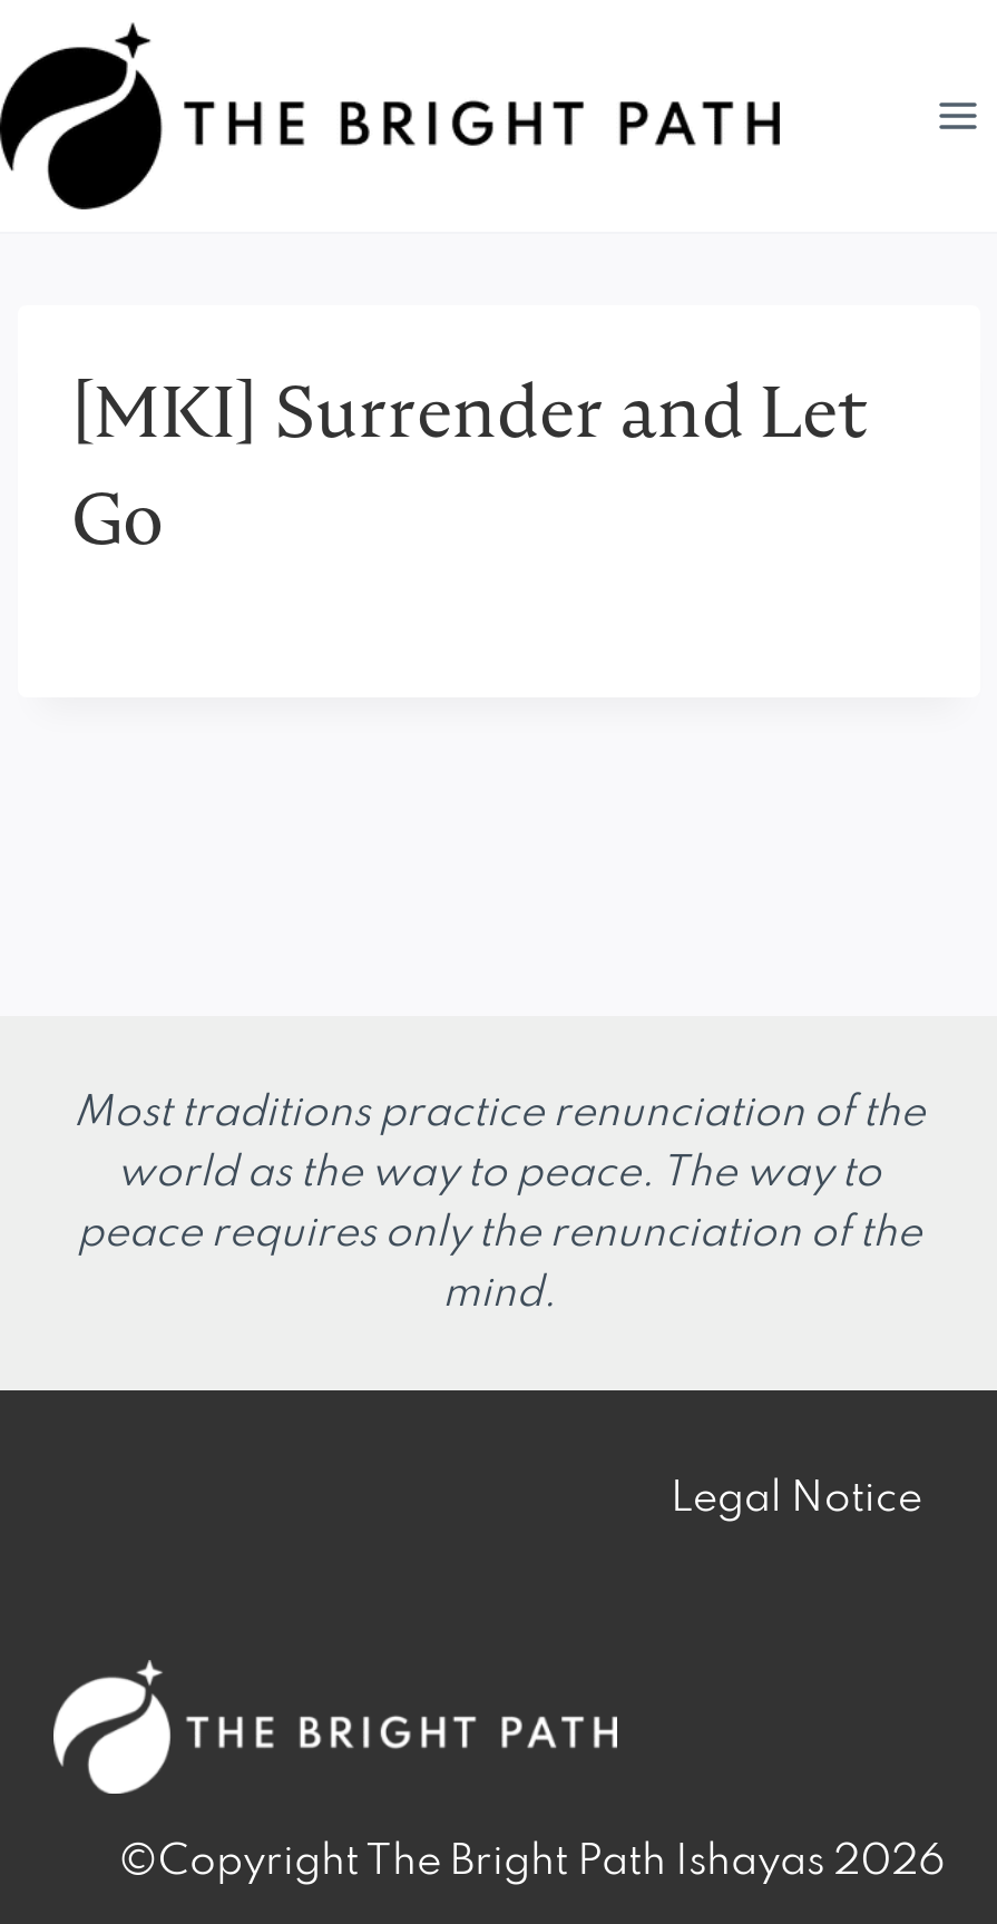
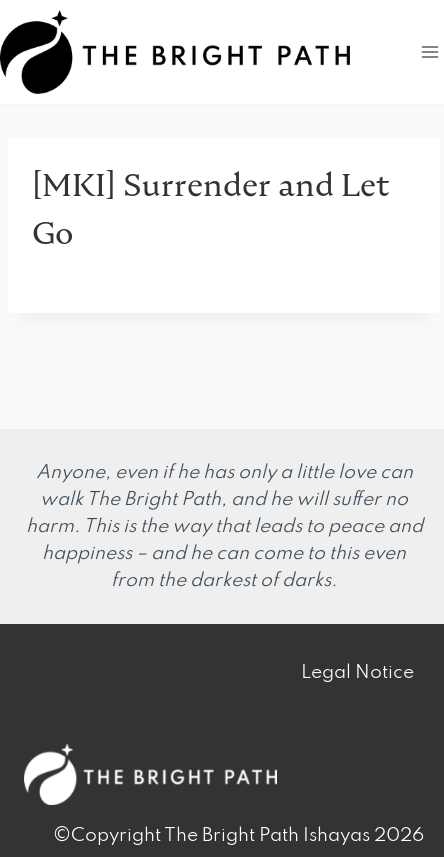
[74,1092,925,1315] Most traditions practice renunciation of the | world as the way to peace. The way to | peace requires only the renunciation of the | mind. -> [25,463,422,590] Anyone, even if he has only a little love can | walk The Bright Path, and he will suffer no | harm. This is the way that leads to peace and | happiness – and he can come to this even | from the darkest of darks.

